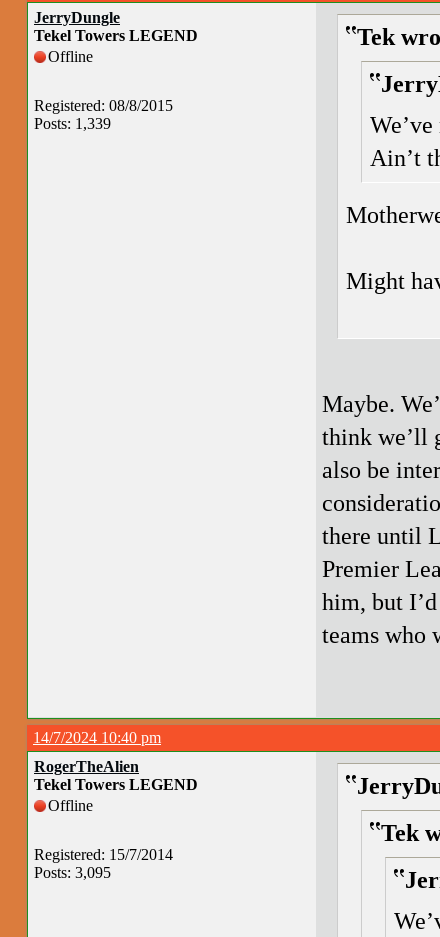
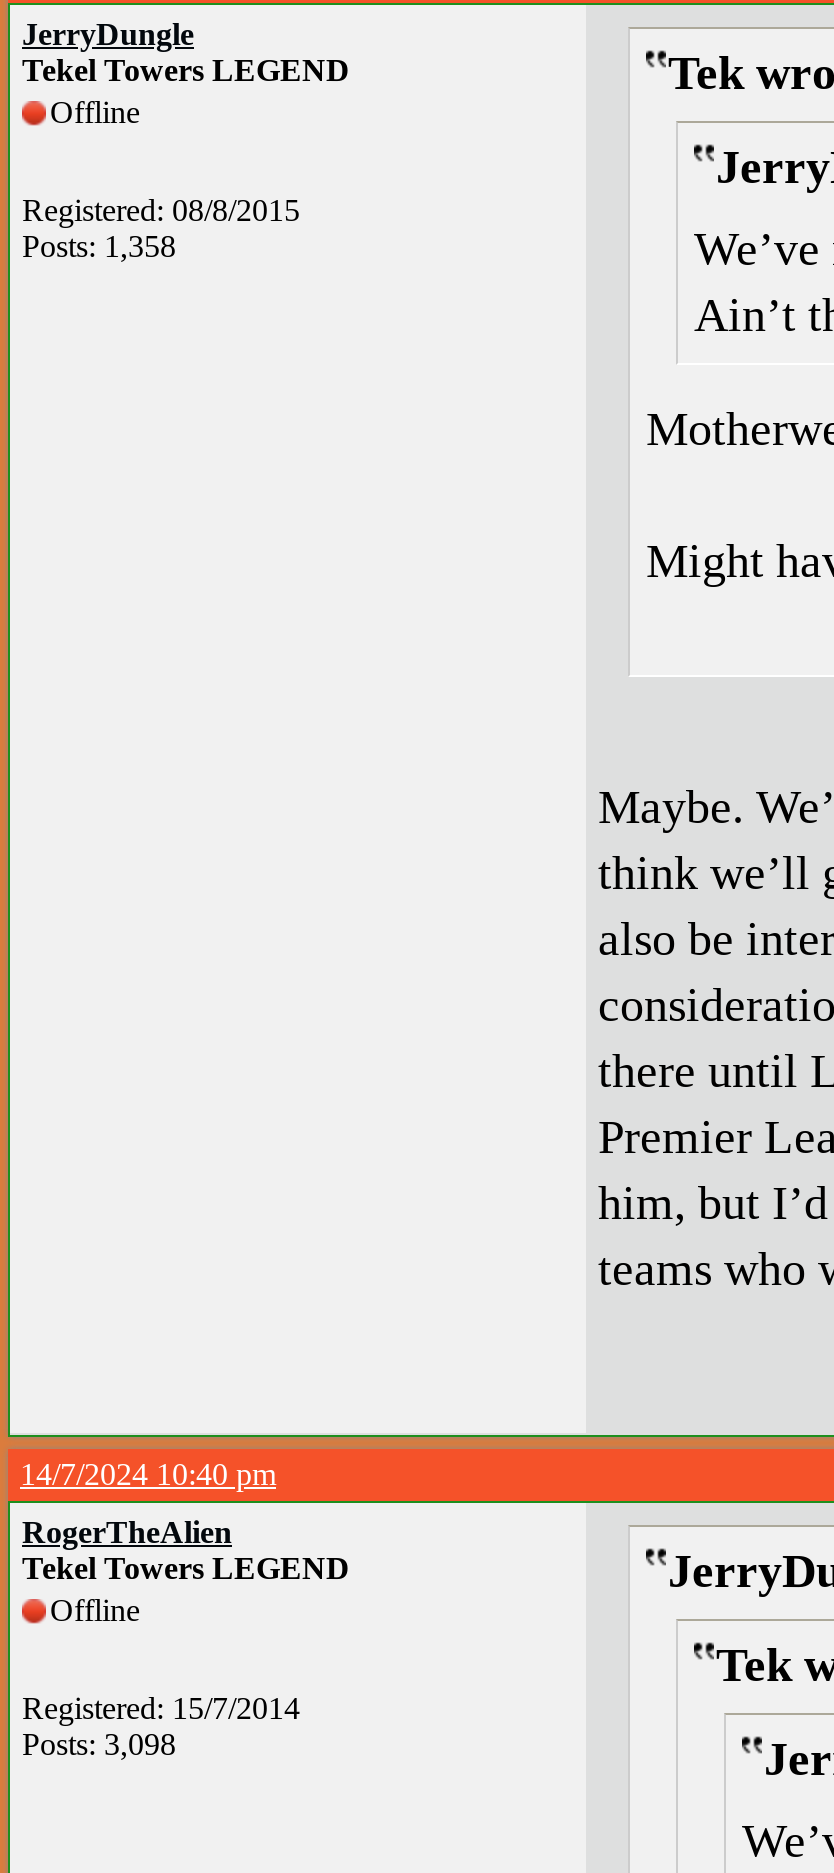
[34,115,111,132] Posts: 1,339 -> [22,229,176,263] Posts: 1,358
[34,864,111,881] Posts: 3,095 -> [22,1727,176,1761] Posts: 3,098

